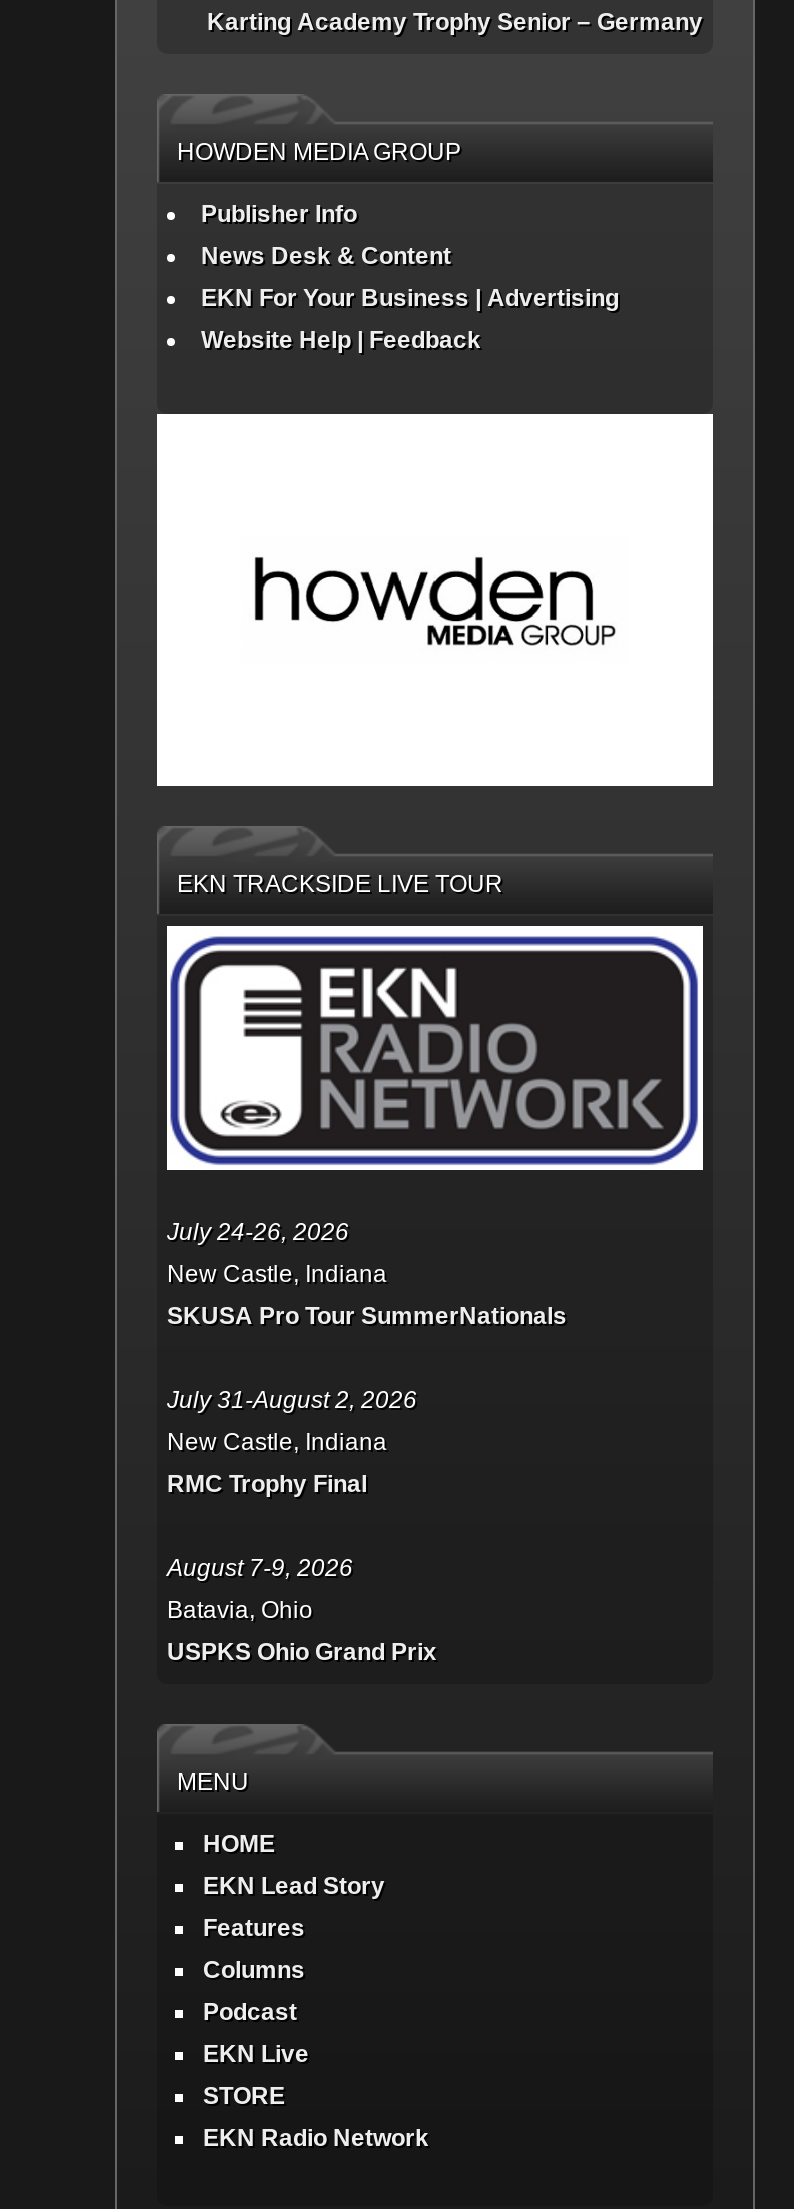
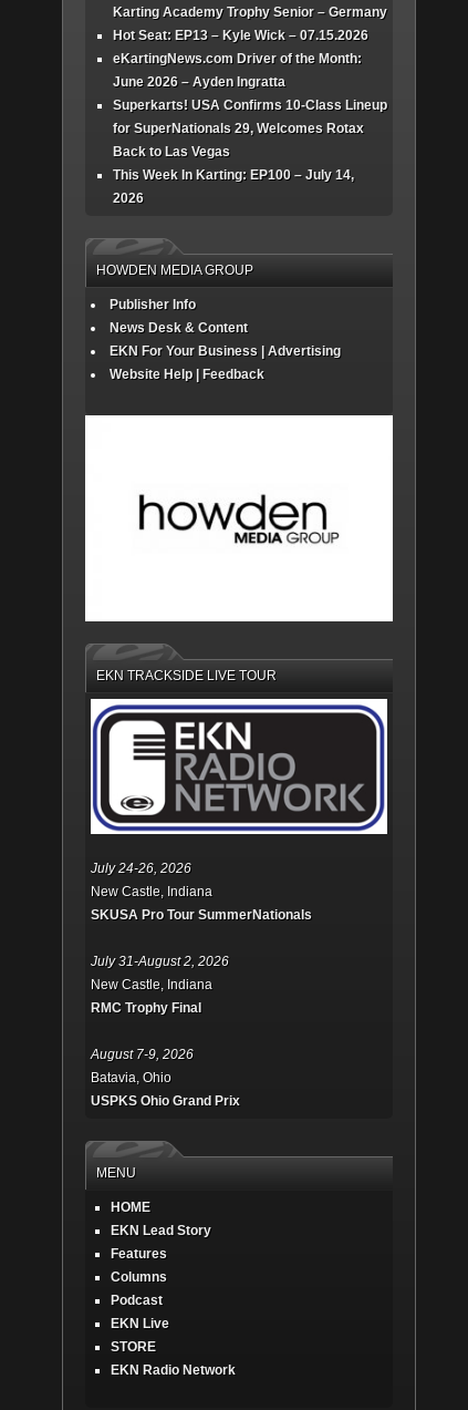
none -> [113,28,387,206] Hot Seat: EP13 – Kyle Wick – 07.15.2026 | eKartingNews.com Driver of the Month: | June 2026 – Ayden Ingratta | Superkarts! USA Confirms 10-Class Lineup | for SuperNationals 29, Welcomes Rotax | Back to Las Vegas | This Week In Karting: EP100 – July 14, | 2026

